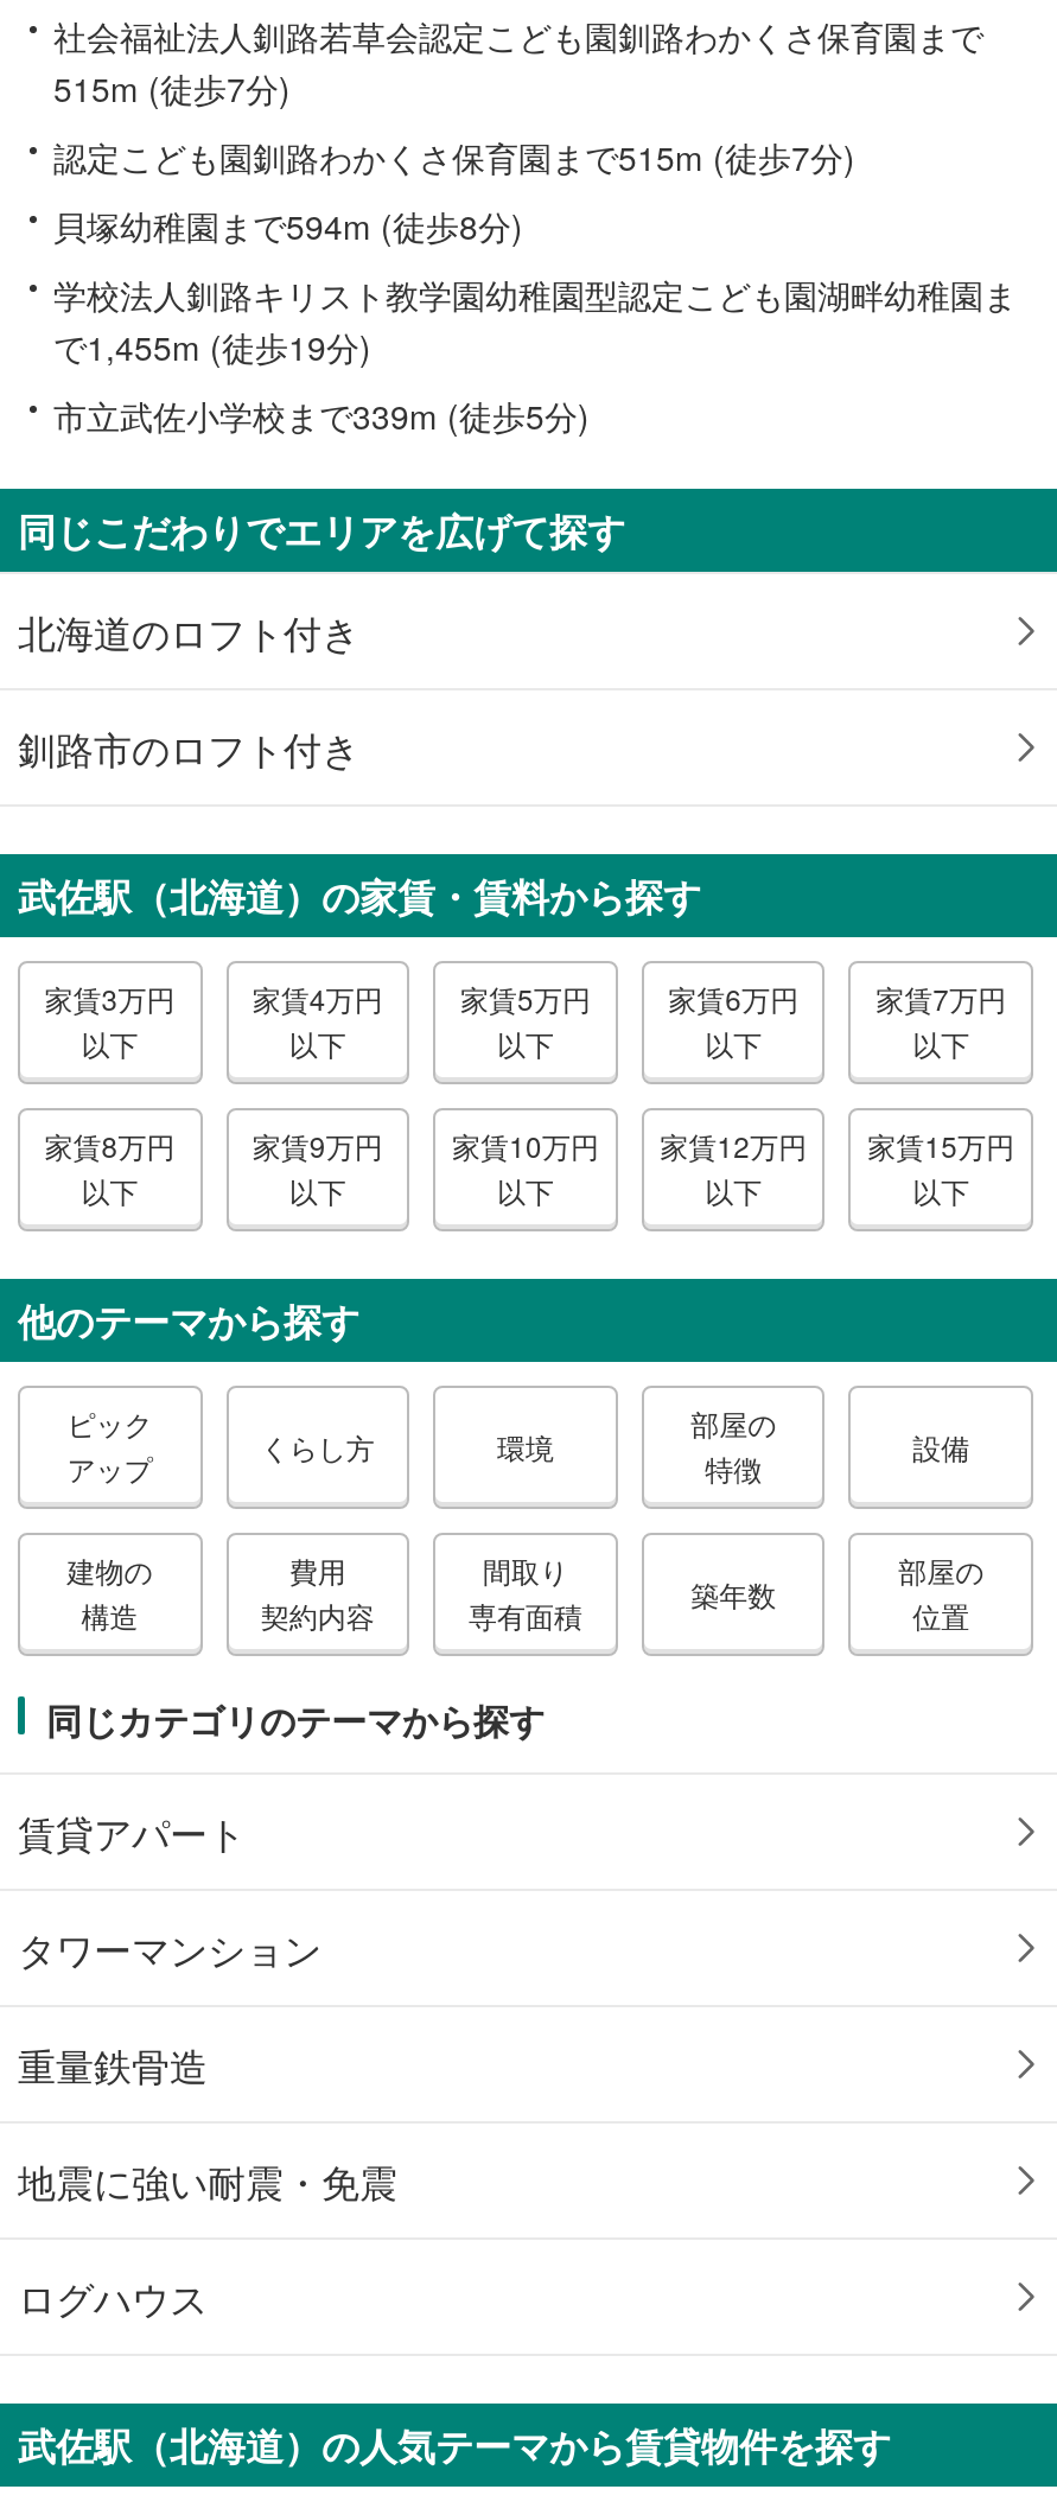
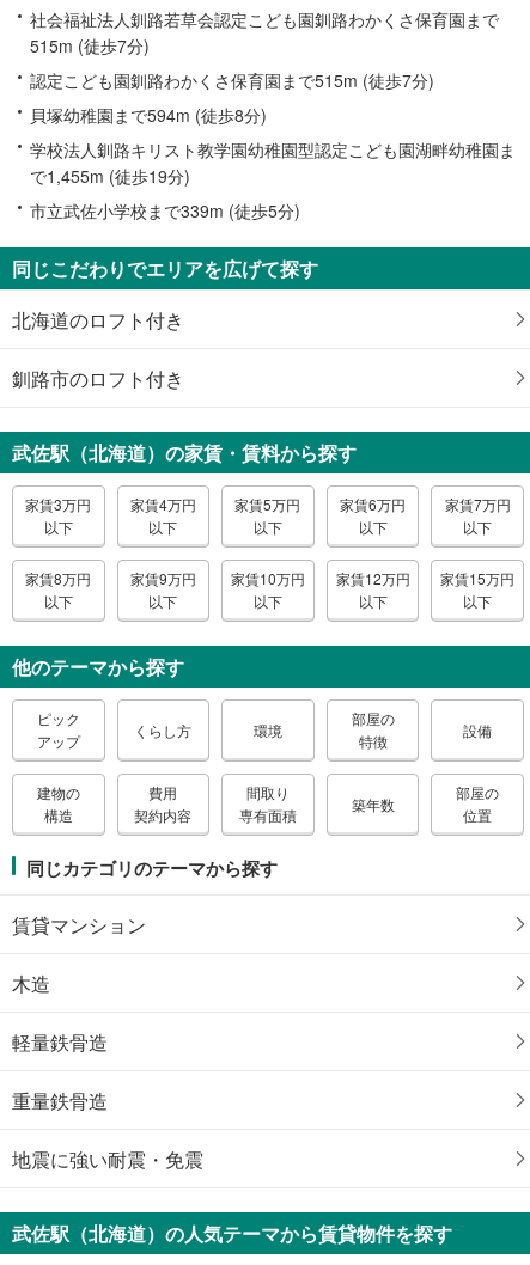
[18,1804,321,1975] 賃貸アパート | タワーマンション -> [12,910,146,1055] 賃貸マンション | 木造 | 軽量鉄骨造
moved [18,2037,397,2208] -> [12,1086,203,1172]: 重量鉄骨造 | 地震に強い耐震・免震
[18,2269,208,2324] ログハウス -> none

